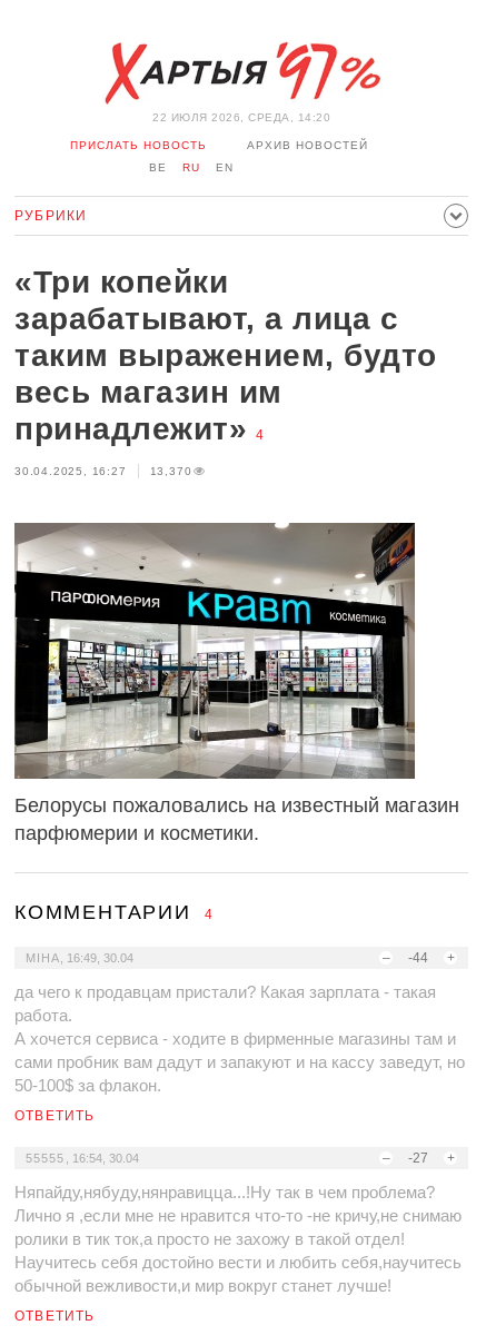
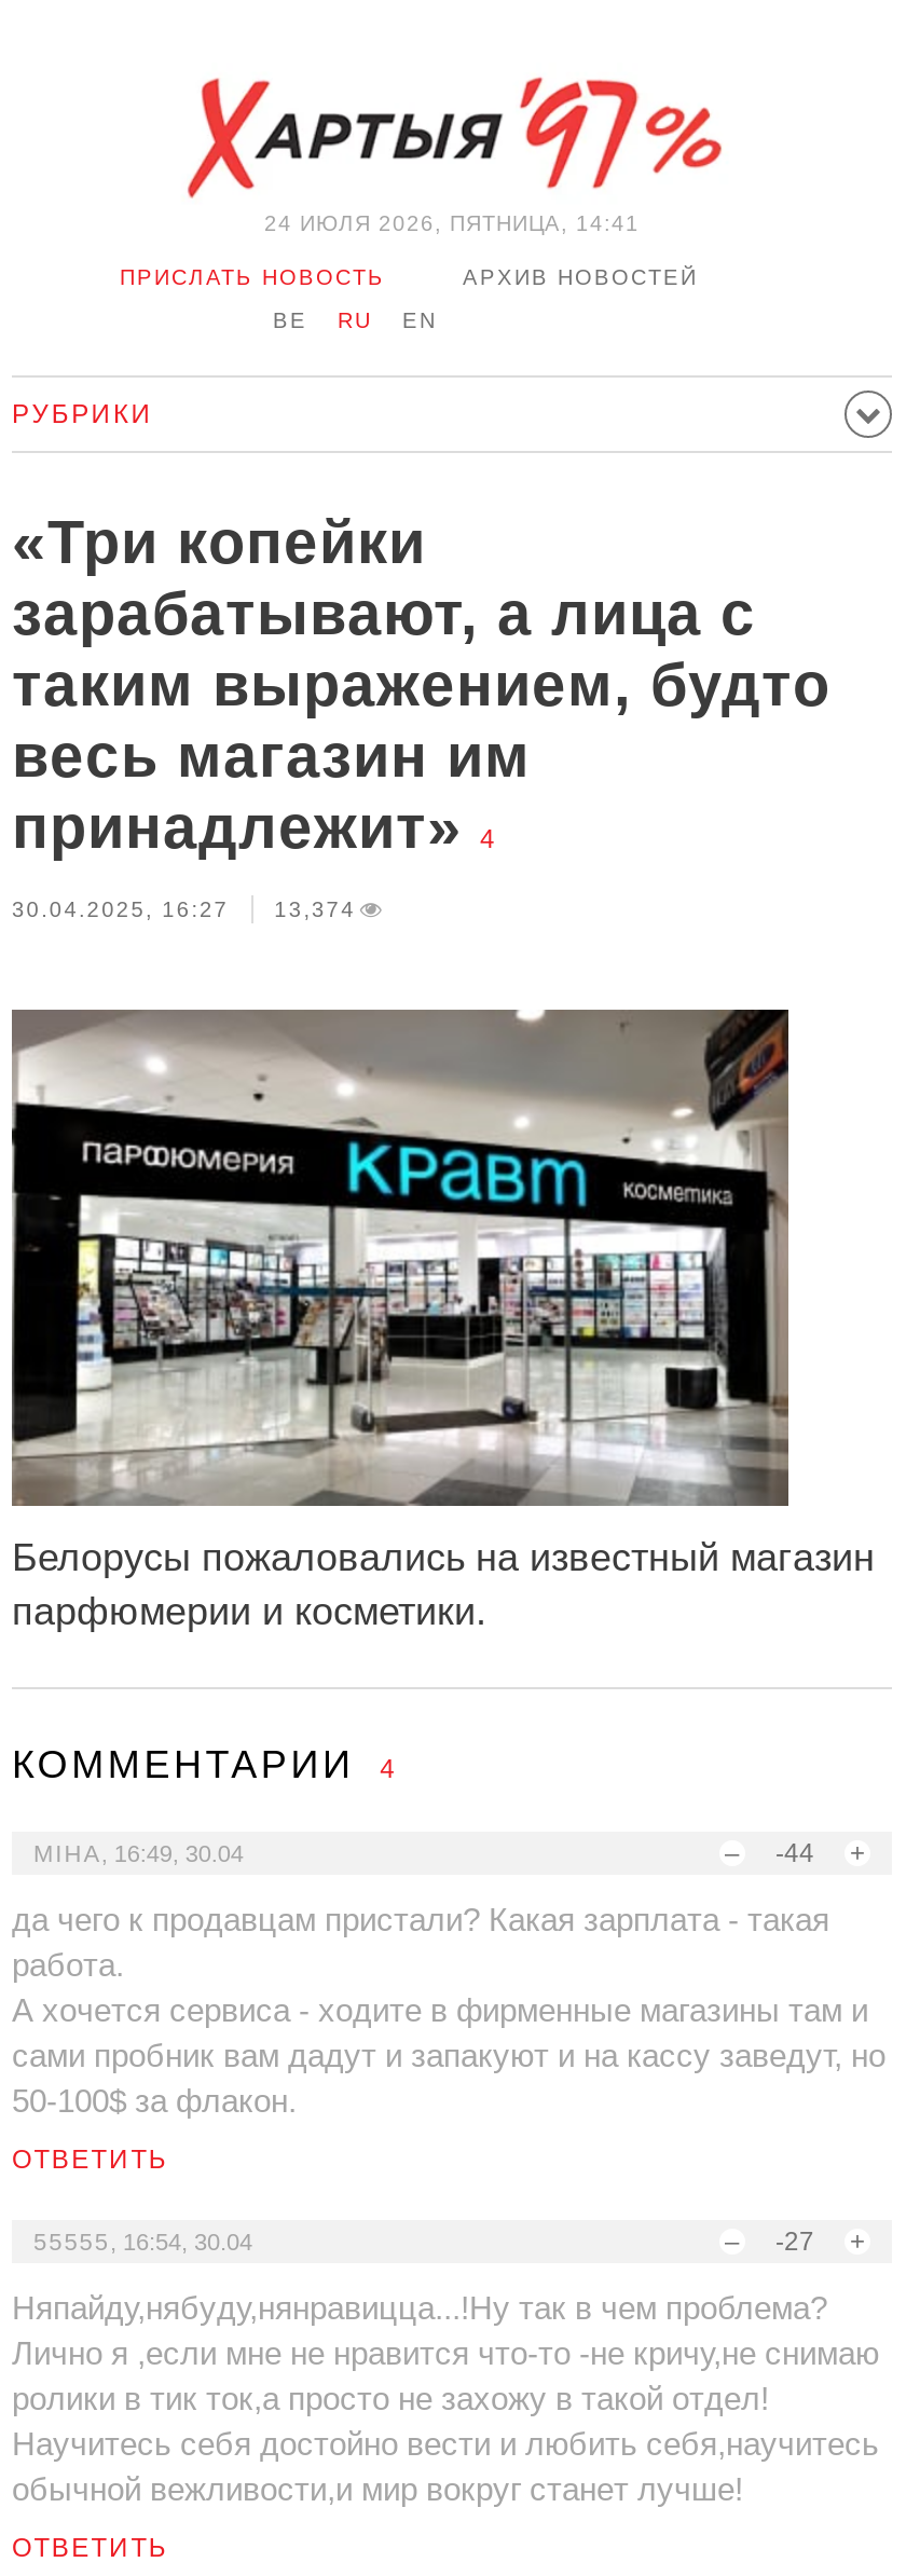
[152,111,330,123] 22 ИЮЛЯ 2026, СРЕДА, 14:20 -> [264,211,640,235] 24 ИЮЛЯ 2026, ПЯТНИЦА, 14:41
[14,465,192,477] 30.04.2025, 16:27 13,370 -> [12,898,356,921] 30.04.2025, 16:27 13,374

